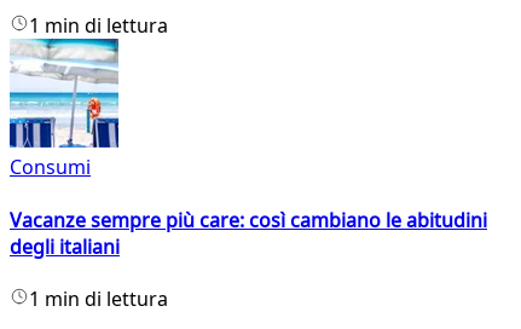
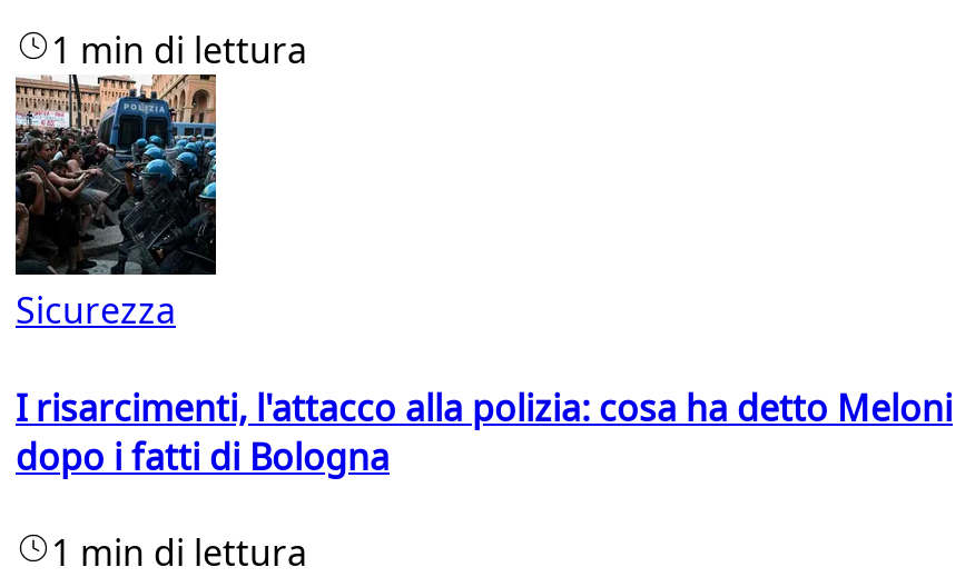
[8,39,120,181] [image] | Consumi -> [13,74,218,335] [image] | Sicurezza
[10,206,487,259] Vacanze sempre più care: così cambiano le abitudini | degli italiani -> [16,382,953,480] I risarcimenti, l'attacco alla polizia: cosa ha detto Meloni | dopo i fatti di Bologna

